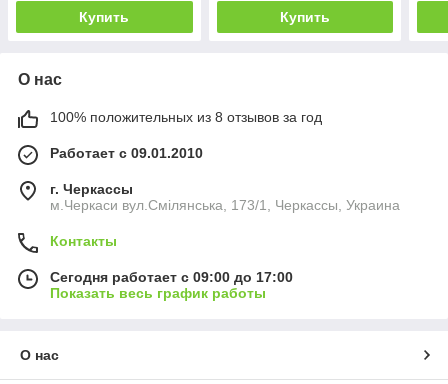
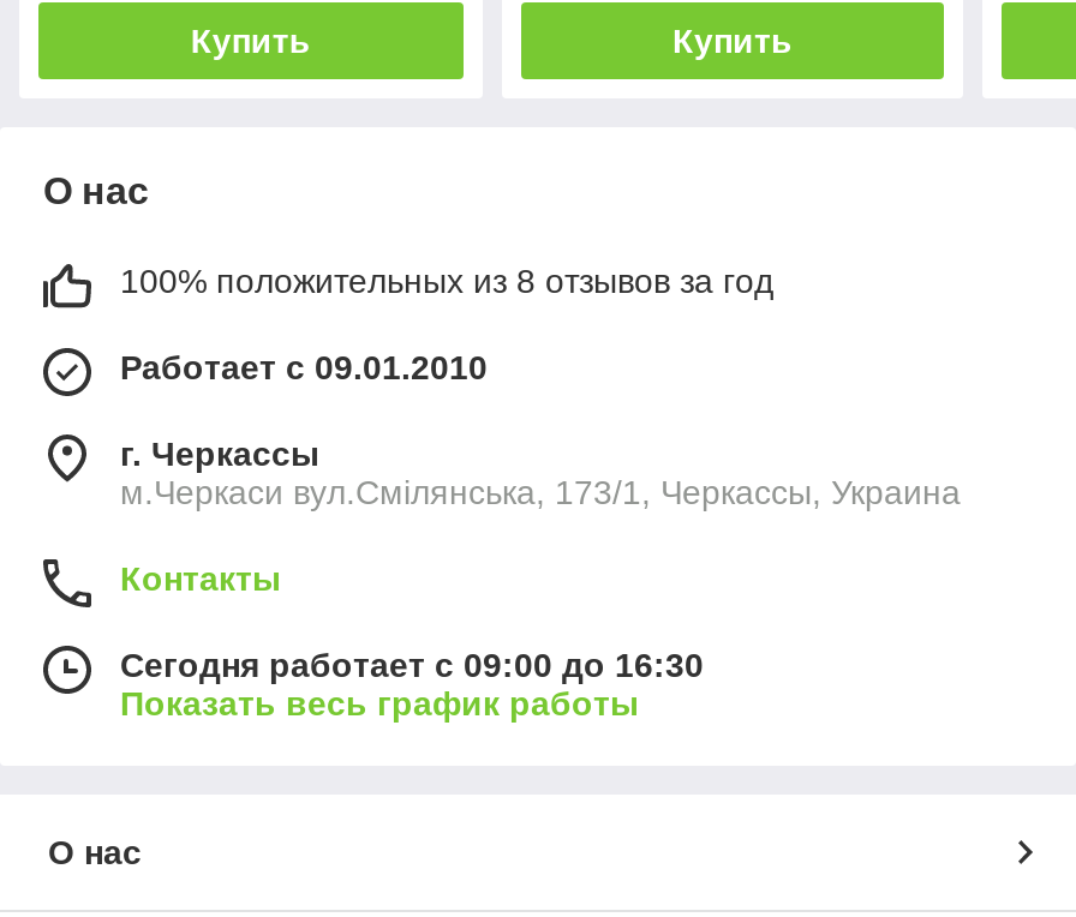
[50,269,293,285] Сегодня работает с 09:00 до 17:00 -> [120,645,704,684] Сегодня работает с 09:00 до 16:30

